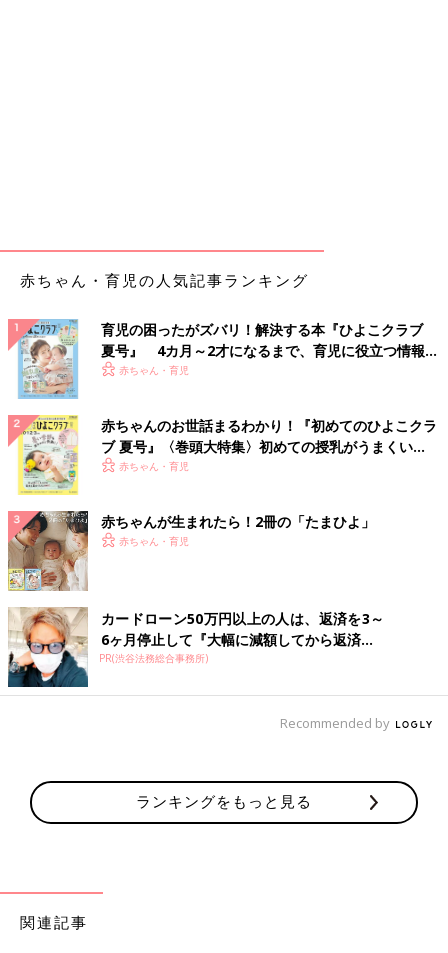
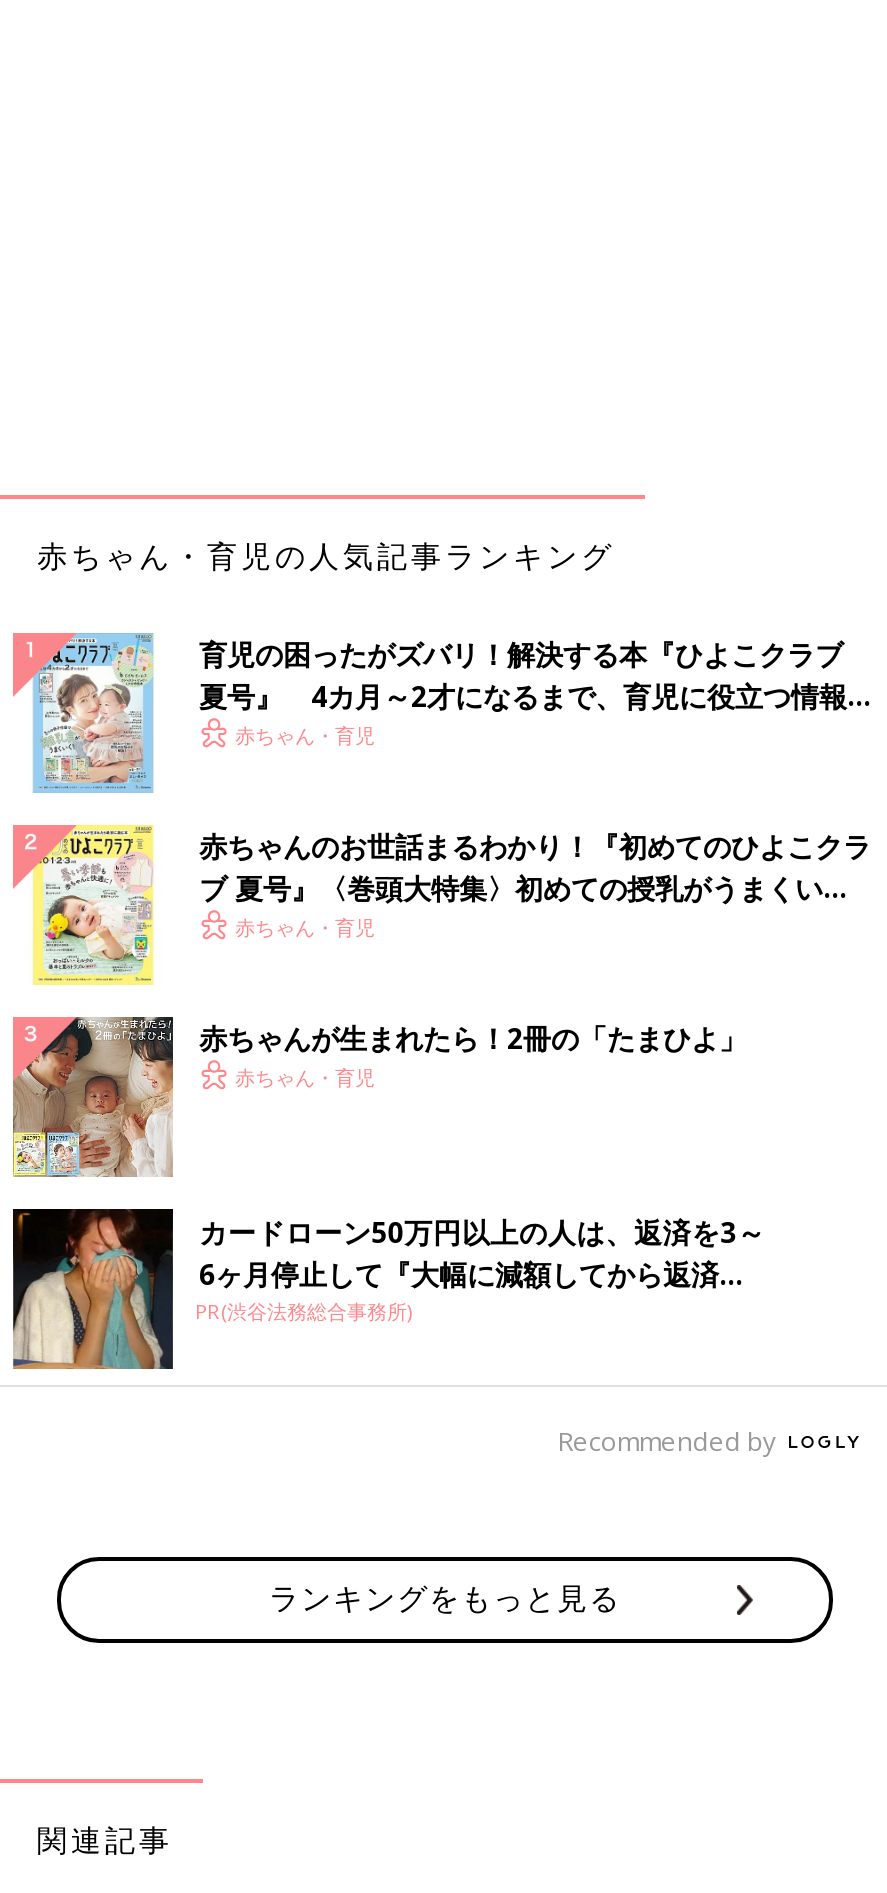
[8,607,89,688] [image] -> [11,1207,175,1371] [image]

